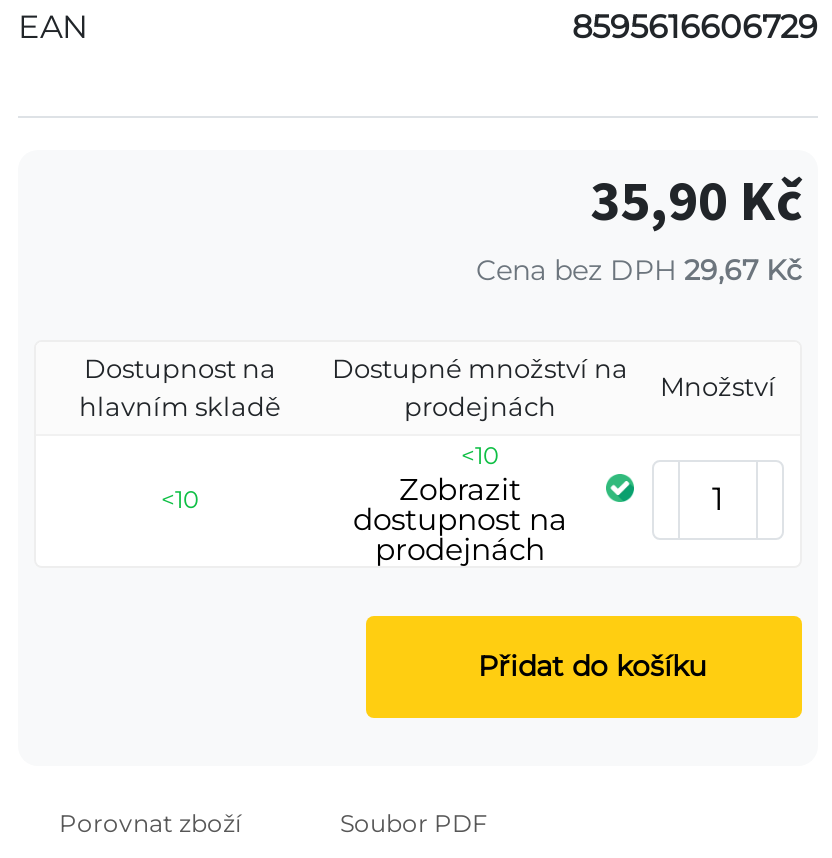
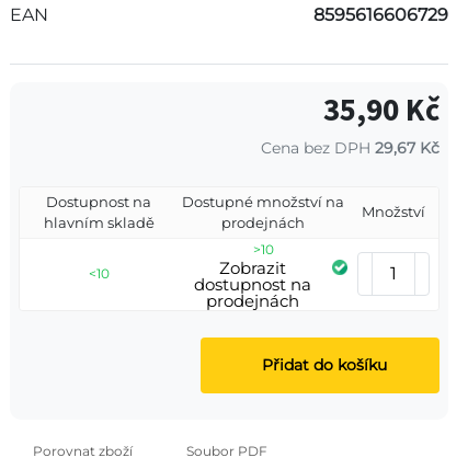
[461,439,499,469] <10 -> [253,241,273,257] >10

